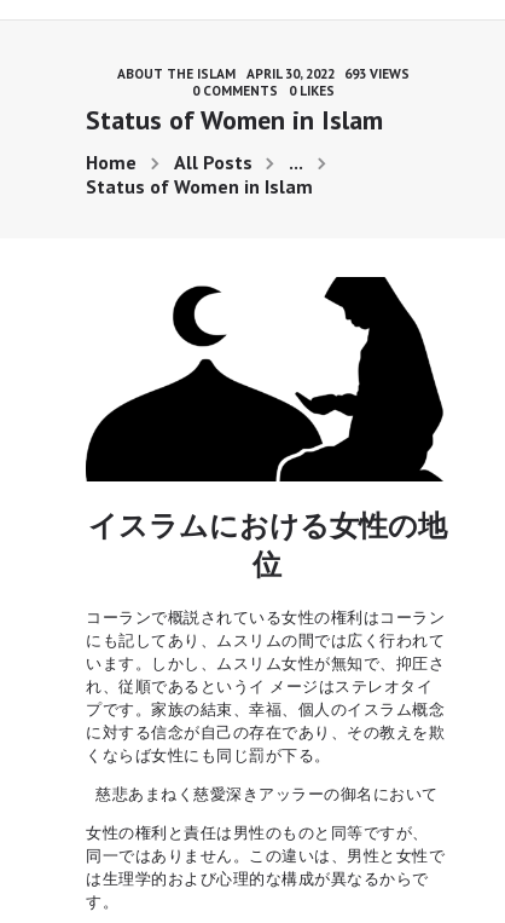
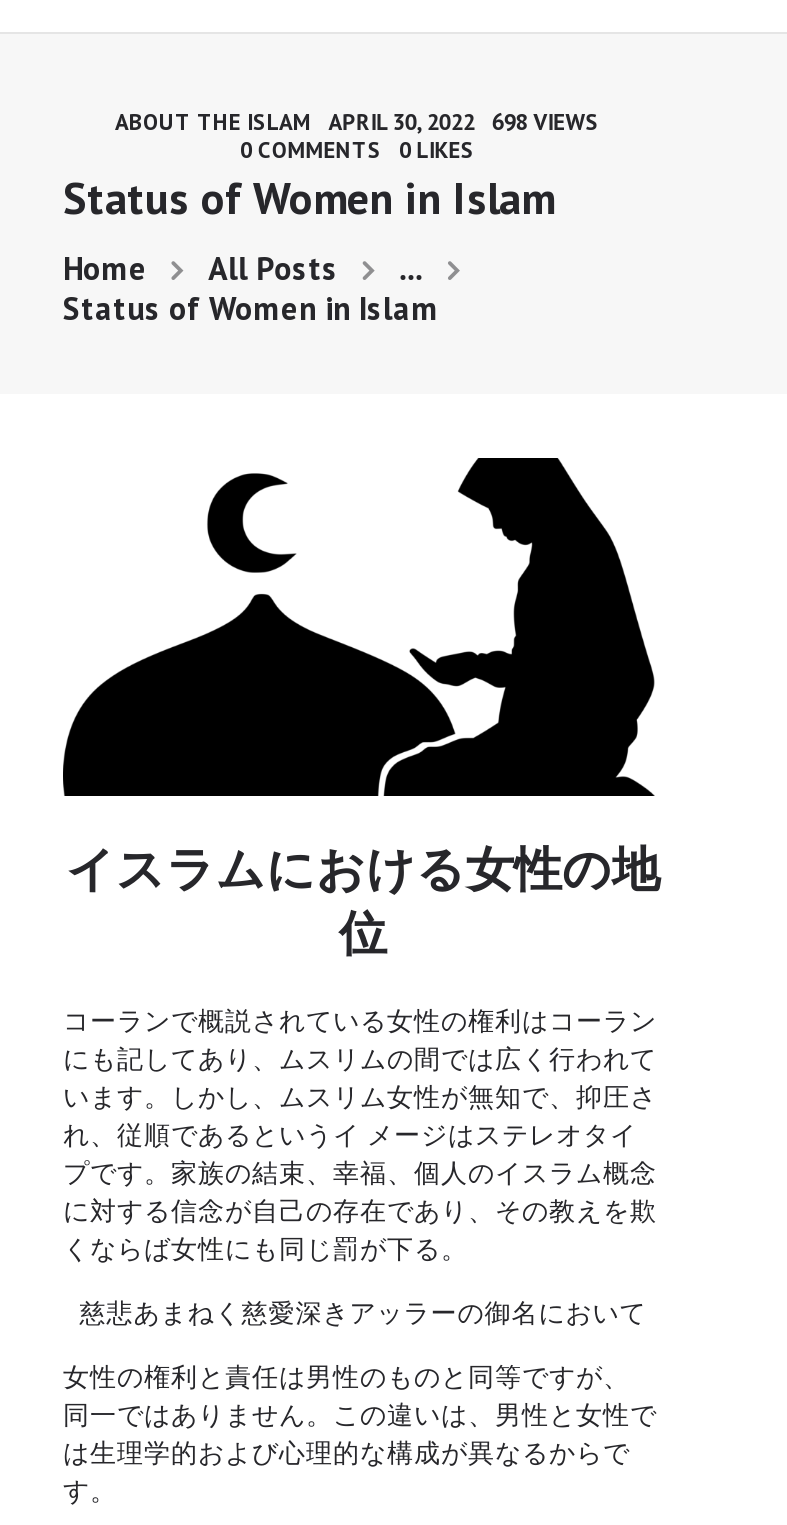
[117,64,410,82] ABOUT THE ISLAM APRIL 30, 2022 693 VIEWS -> [115,106,600,136] ABOUT THE ISLAM APRIL 30, 2022 698 VIEWS

